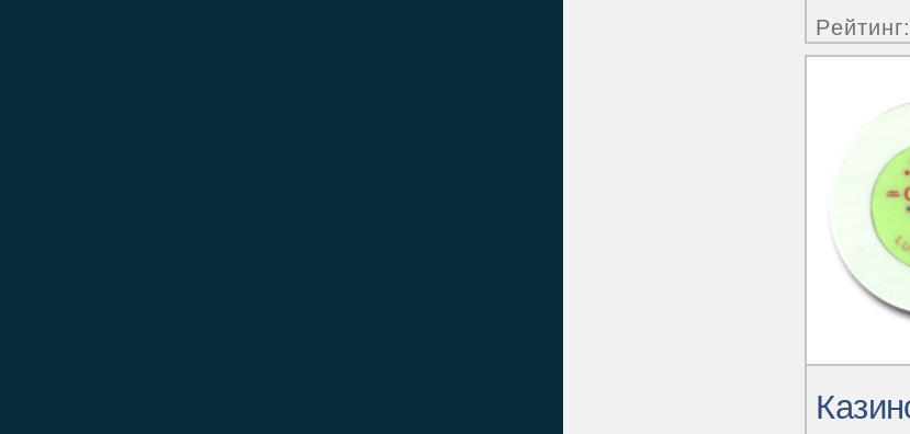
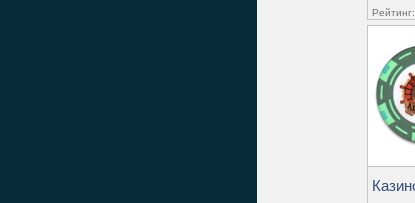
[824,103,903,311] [image] -> [375,45,412,141] [image]

